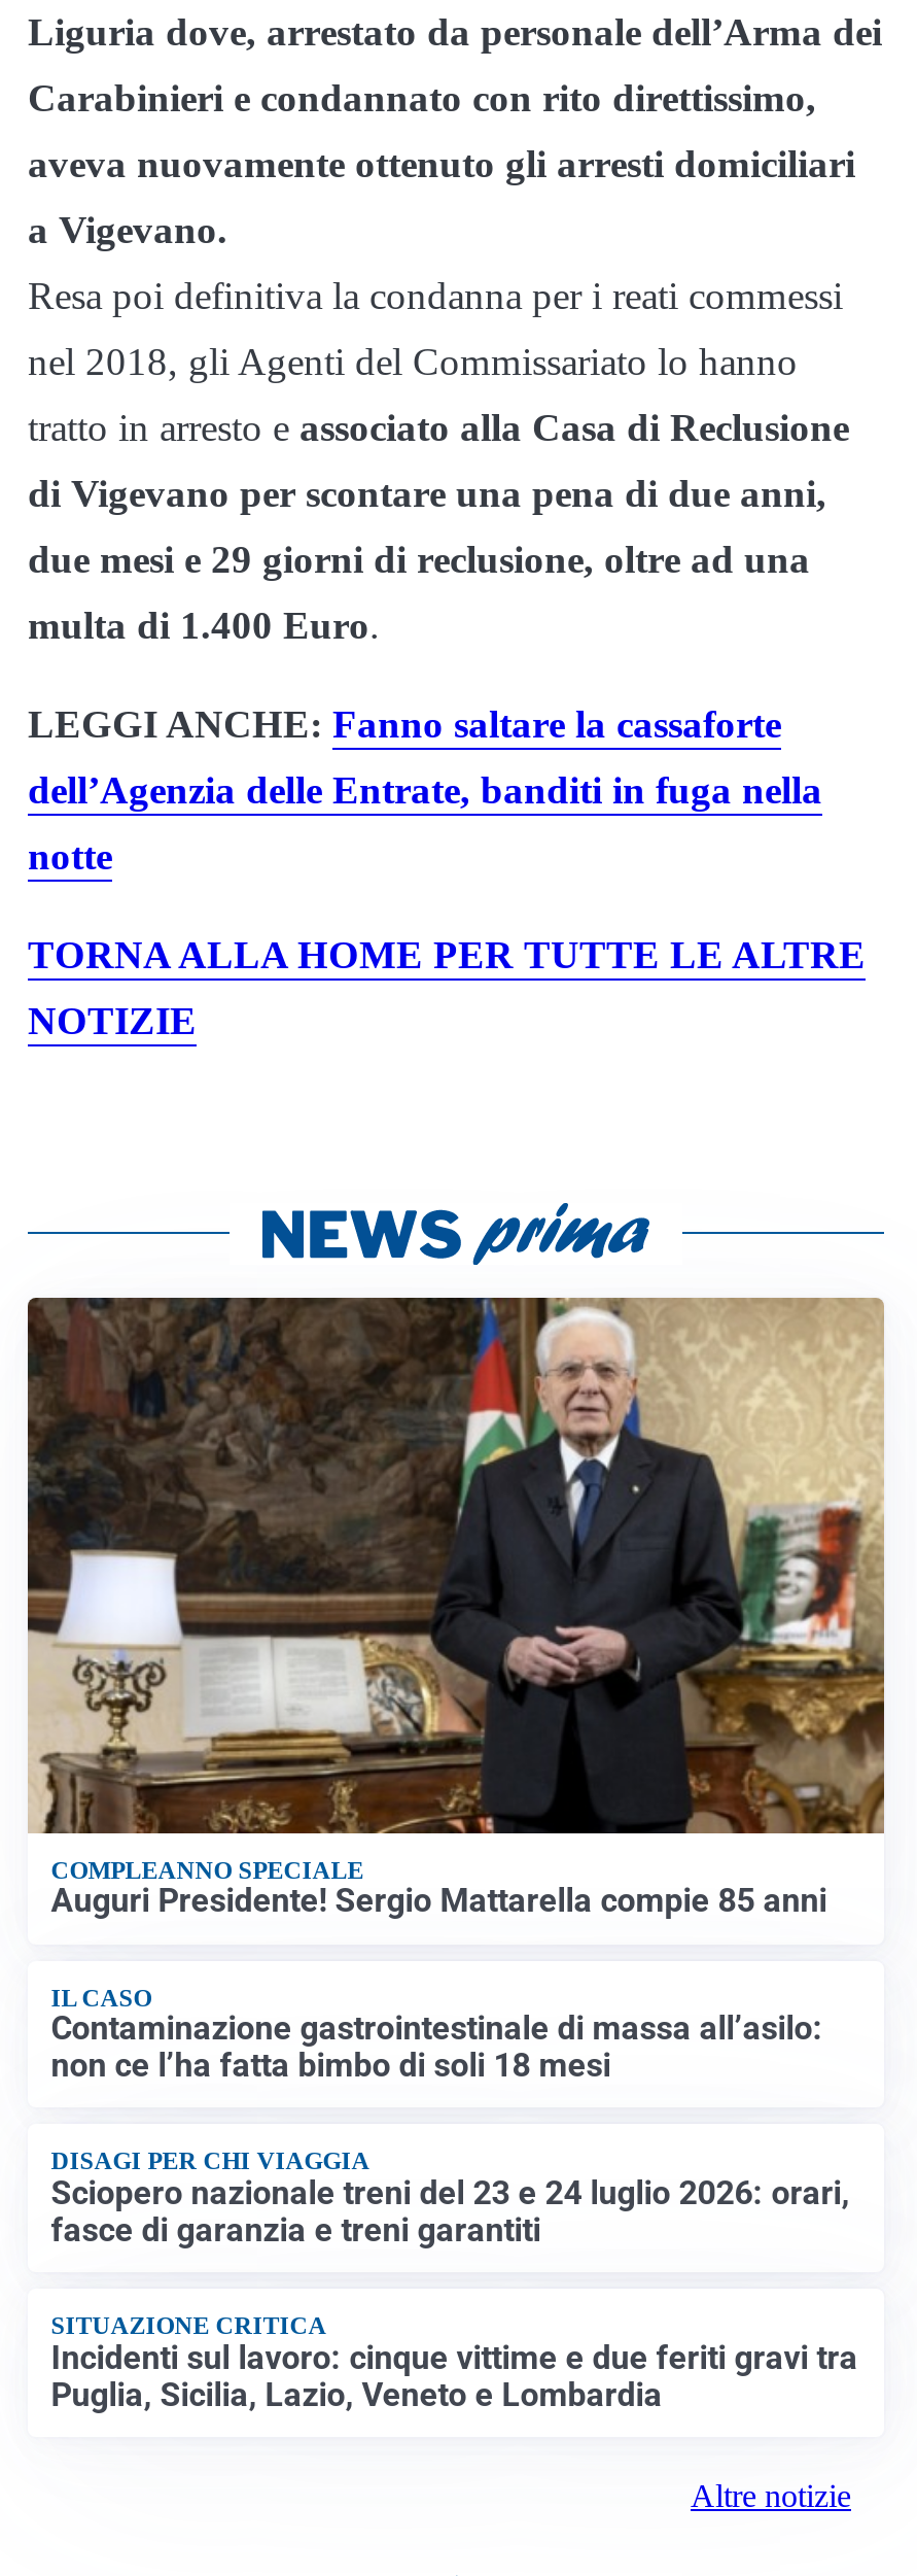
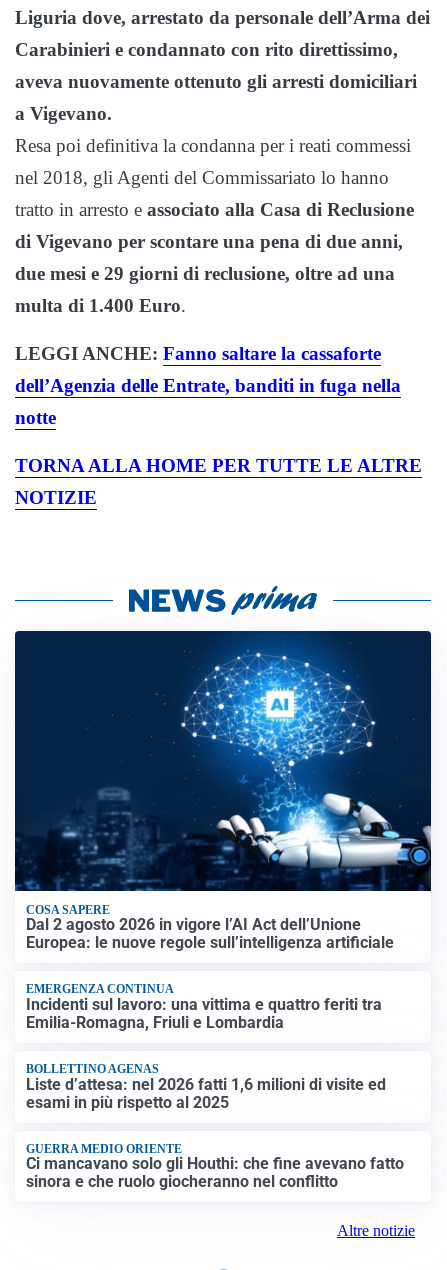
[26,1295,886,1921] [image] | COMPLEANNO SPECIALE | Auguri Presidente! Sergio Mattarella compie 85 anni -> [14,630,432,952] [image] | COSA SAPERE | Dal 2 agosto 2026 in vigore l’AI Act dell’Unione | Europea: le nuove regole sull’intelligenza artificiale
[51,1984,823,2085] IL CASO | Contaminazione gastrointestinale di massa all’asilo: | non ce l’ha fatta bimbo di soli 18 mesi -> [26,982,382,1032] EMERGENZA CONTINUA | Incidenti sul lavoro: una vittima e quattro feriti tra | Emilia-Romagna, Friuli e Lombardia
[51,2148,849,2249] DISAGI PER CHI VIAGGIA | Sciopero nazionale treni del 23 e 24 luglio 2026: orari, | fasce di garanzia e treni garantiti -> [26,1062,386,1111] BOLLETTINO AGENAS | Liste d’attesa: nel 2026 fatti 1,6 milioni di visite ed | esami in più rispetto al 2025
[51,2312,858,2414] SITUAZIONE CRITICA | Incidenti sul lavoro: cinque vittime e due feriti gravi tra | Puglia, Sicilia, Lazio, Veneto e Lombardia -> [26,1142,404,1191] GUERRA MEDIO ORIENTE | Ci mancavano solo gli Houthi: che fine avevano fatto | sinora e che ruolo giocheranno nel conflitto

